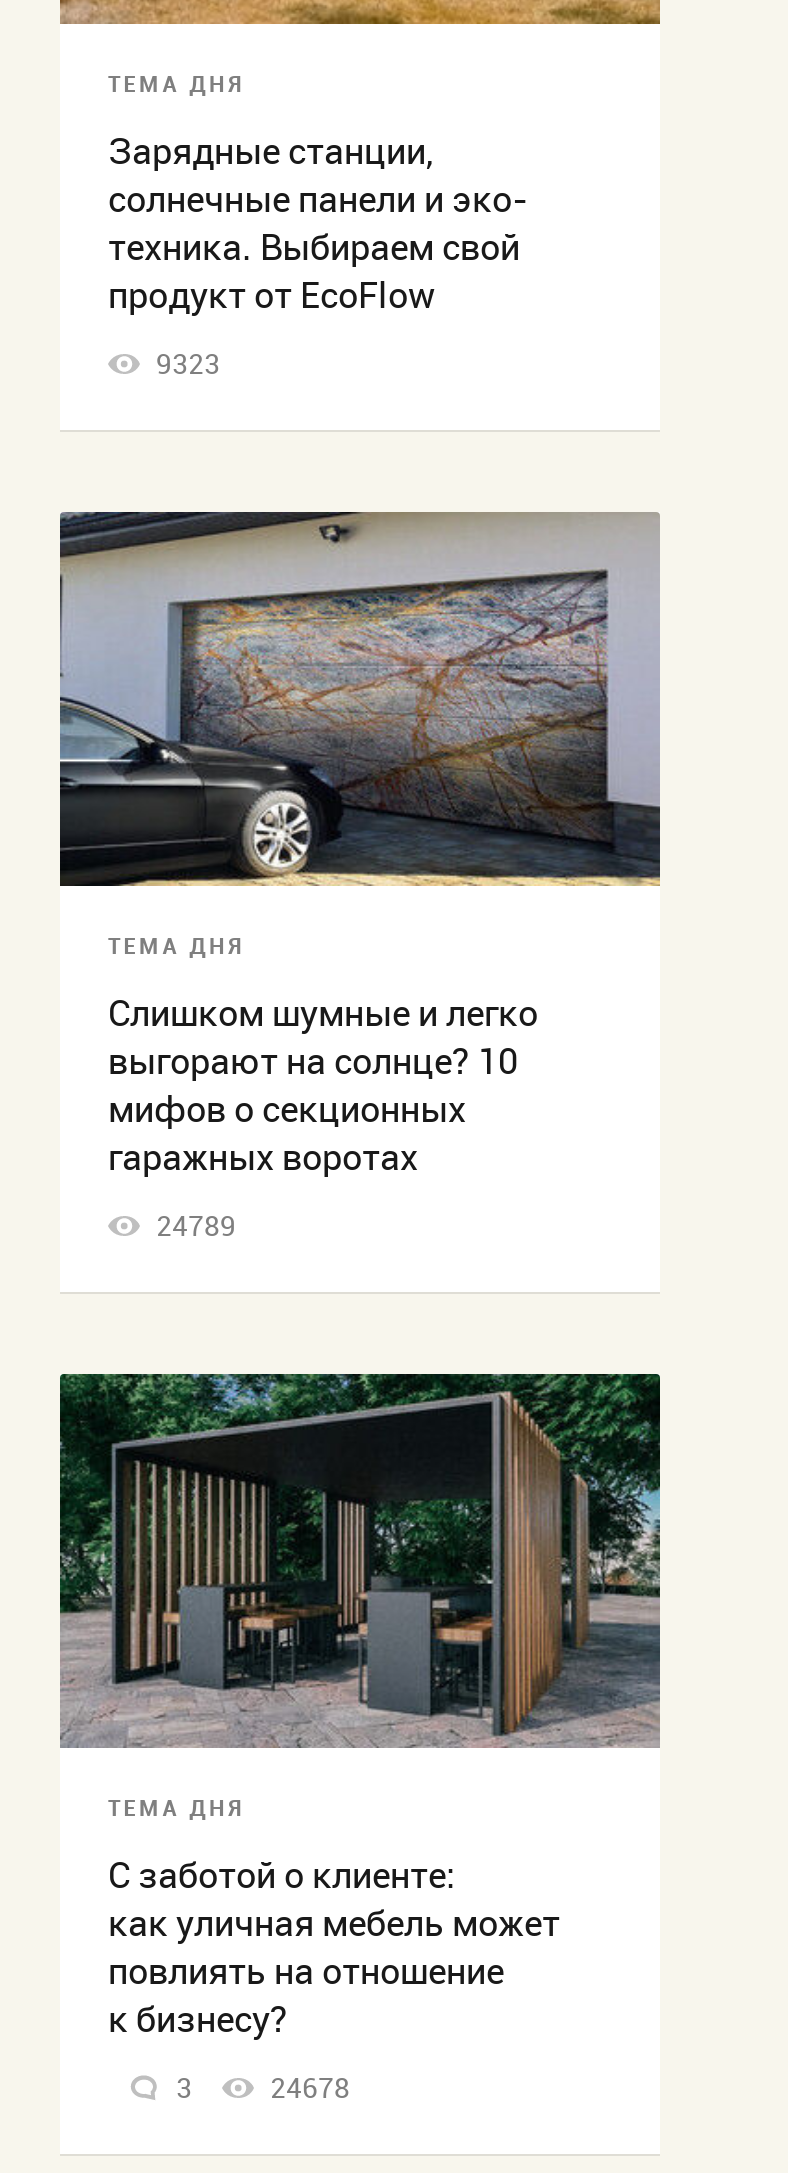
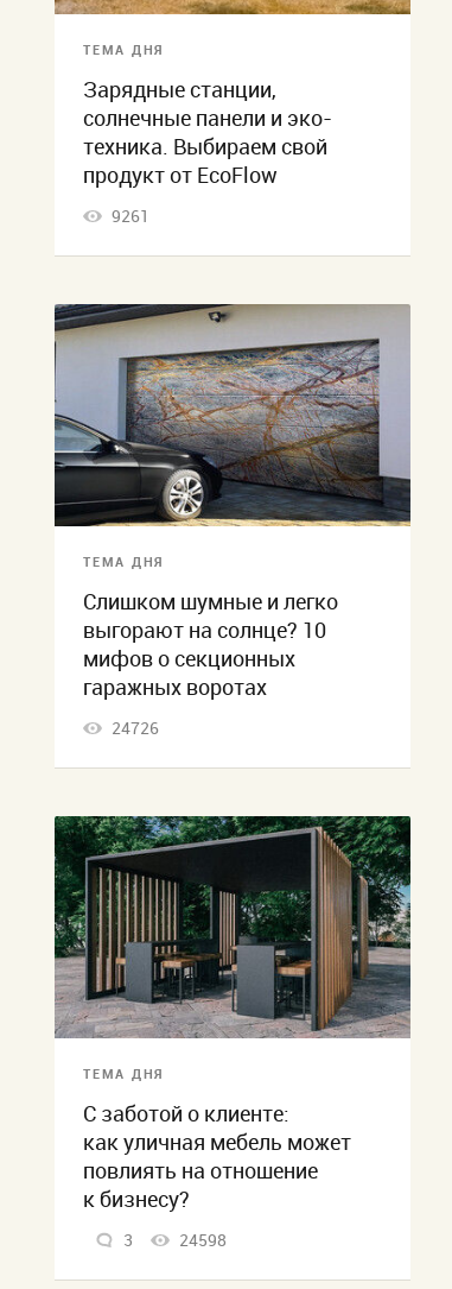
[156,348,220,380] 9323 -> [112,207,149,226] 9261
[156,1210,236,1242] 24789 -> [112,719,159,738] 24726
[270,2072,350,2104] 24678 -> [179,1231,227,1250] 24598

